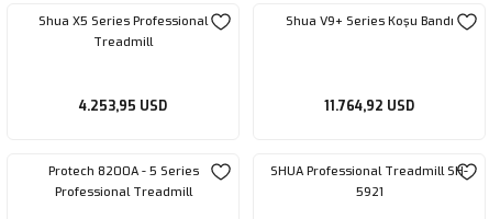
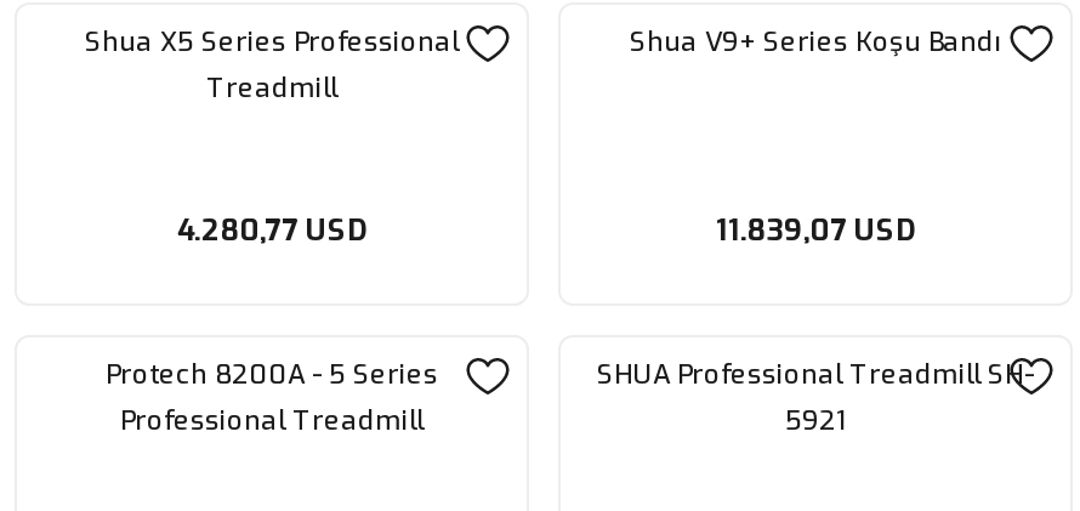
[79,98,167,115] 4.253,95 USD -> [177,211,366,250] 4.280,77 USD
[324,98,414,115] 11.764,92 USD -> [716,211,915,250] 11.839,07 USD

